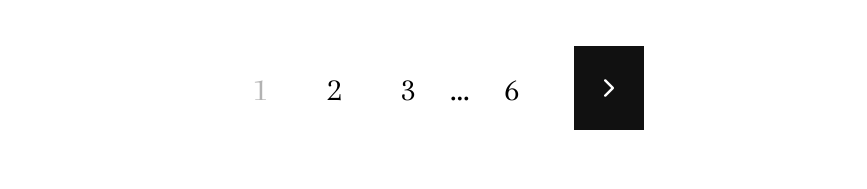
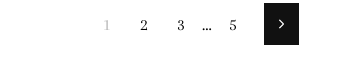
[504,70,520,108] 6 -> [229,15,237,34] 5

